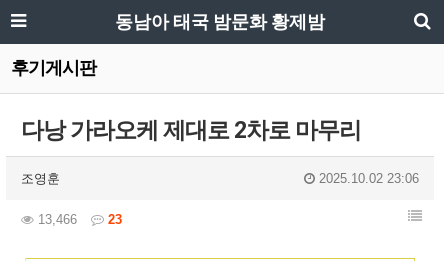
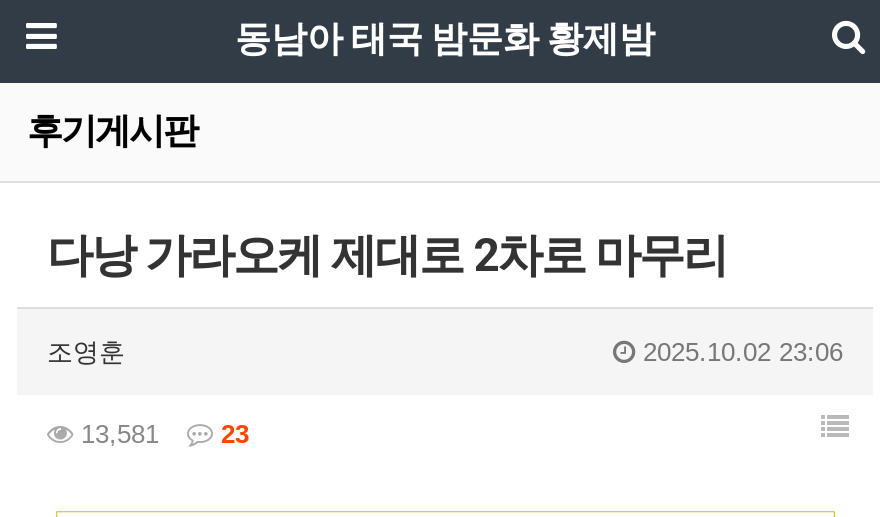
[34,212,77,227] 13,466 -> [73,419,159,449] 13,581

